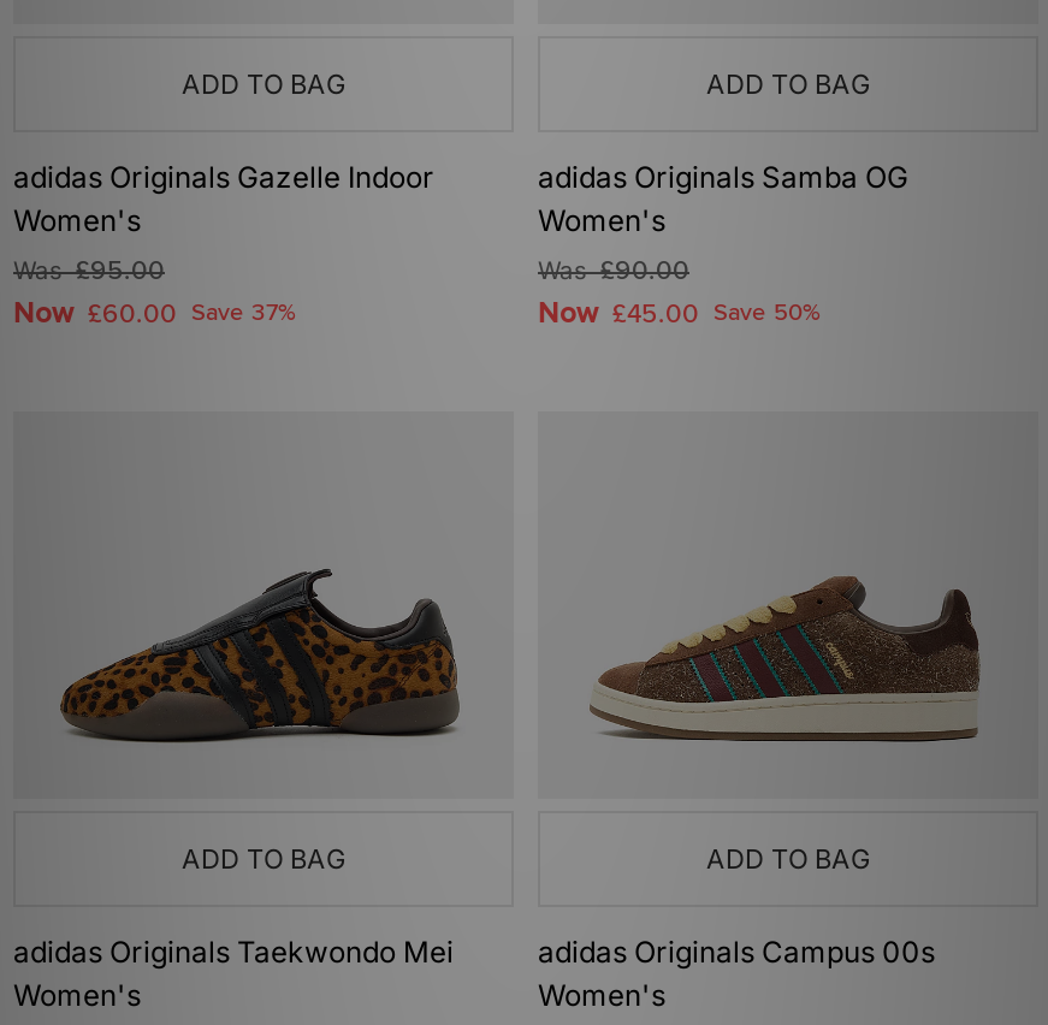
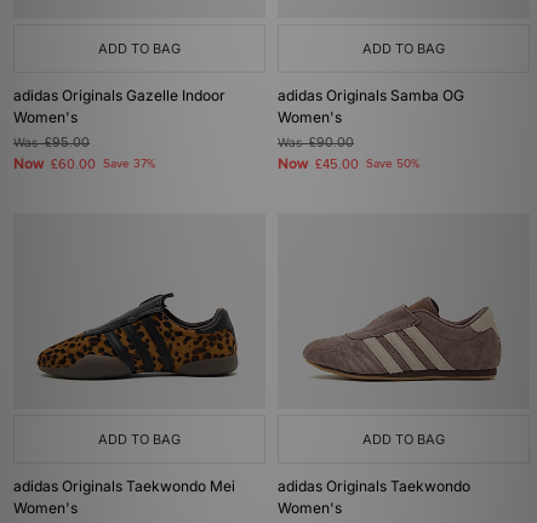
[588,575,981,746] [image] -> [302,297,501,383] [image]
[538,934,935,970] adidas Originals Campus 00s -> [278,477,470,495] adidas Originals Taekwondo

